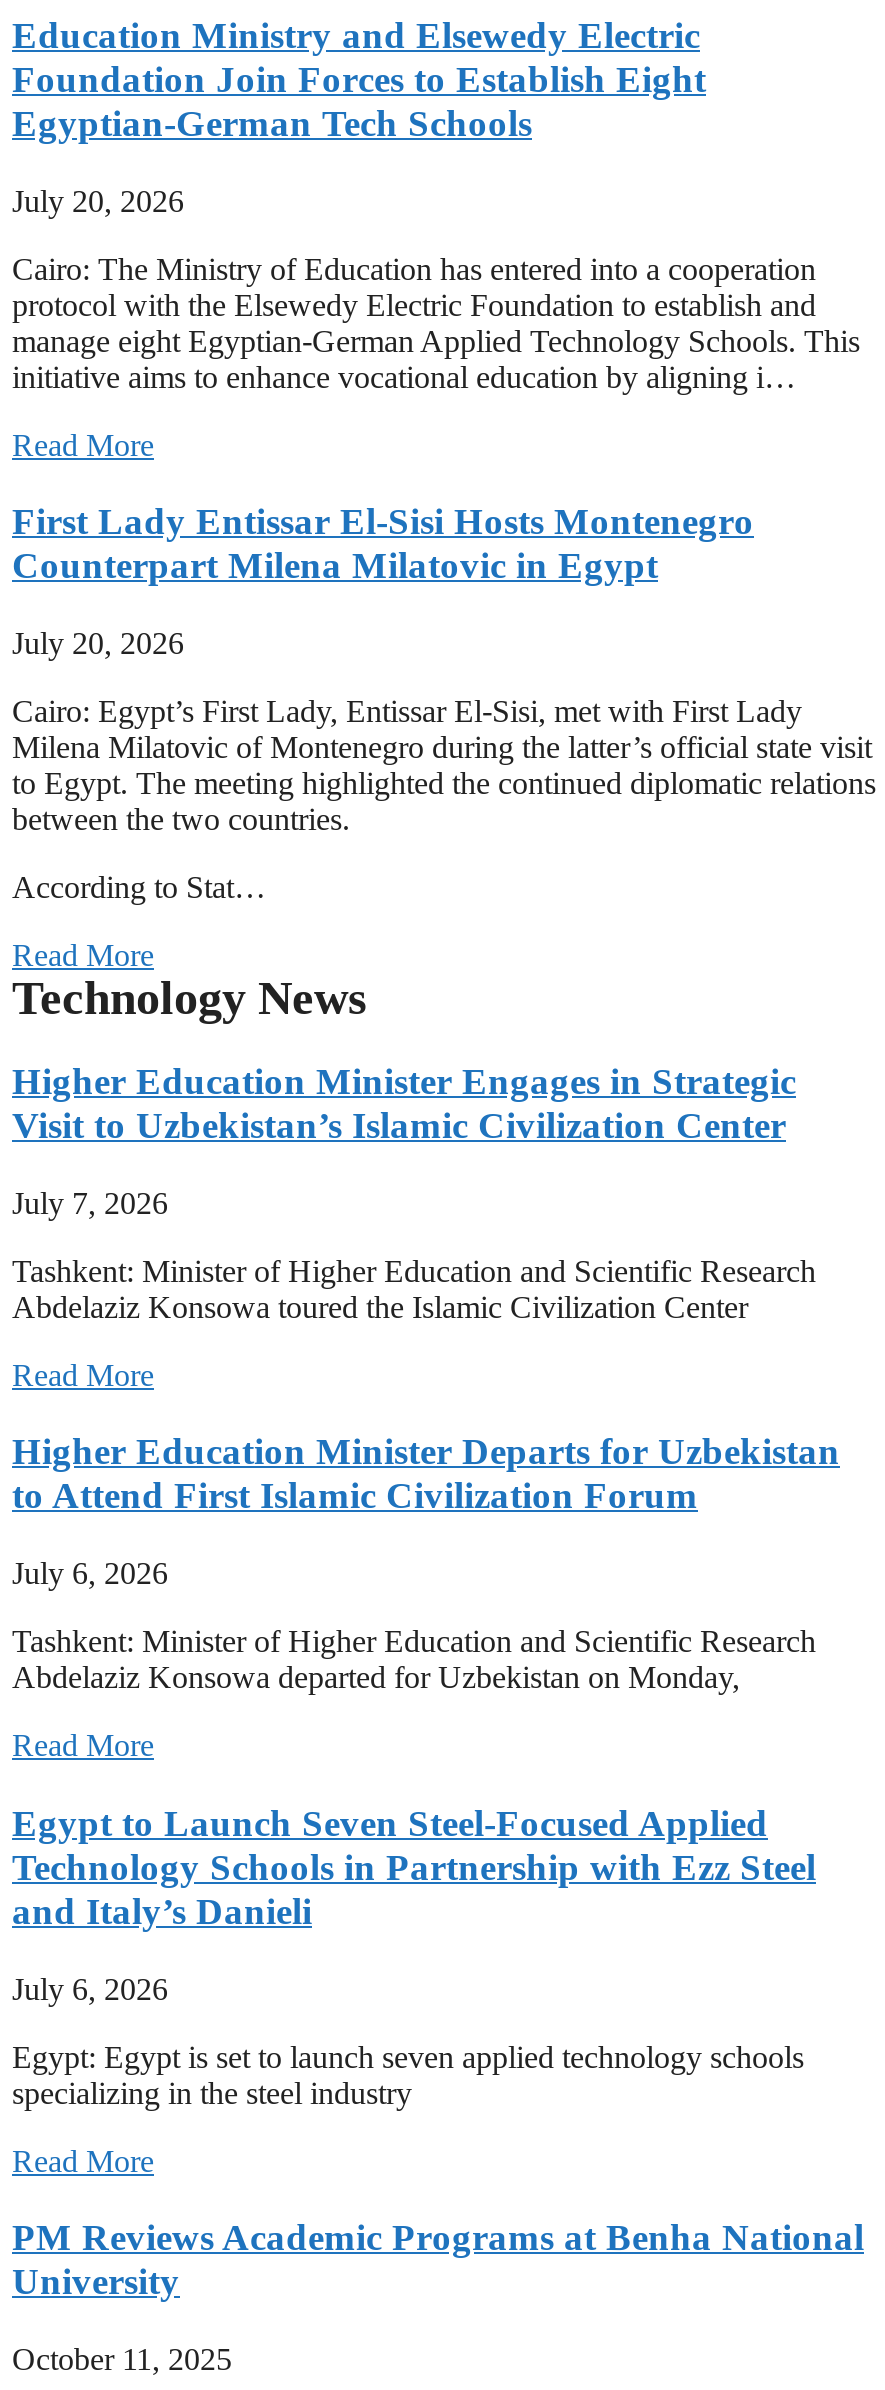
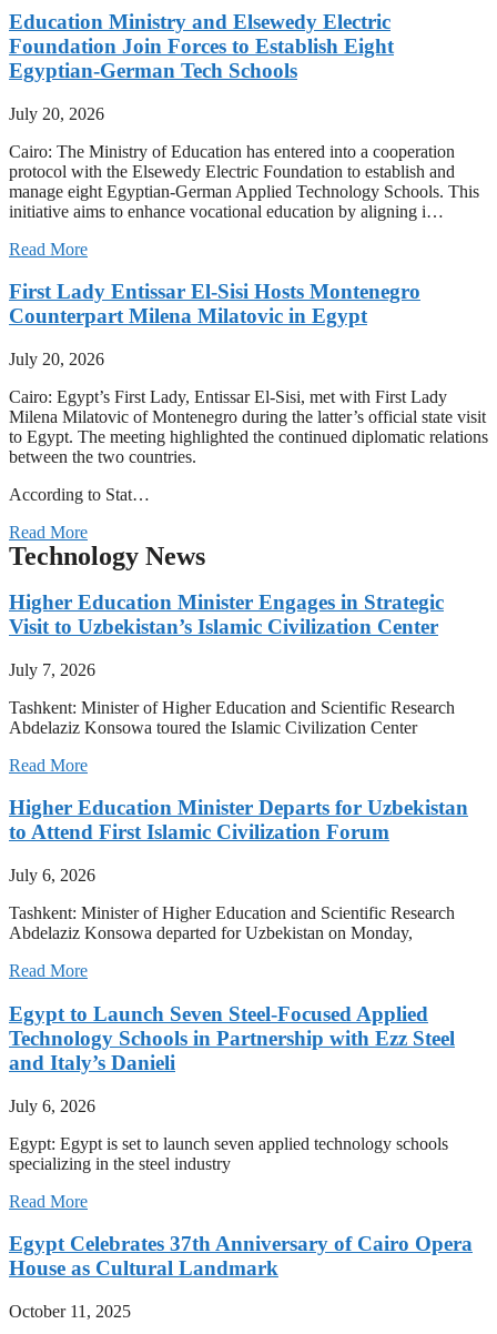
[12,2216,864,2302] PM Reviews Academic Programs at Benha National | University -> [9,1232,473,1280] Egypt Celebrates 37th Anniversary of Cairo Opera | House as Cultural Landmark

